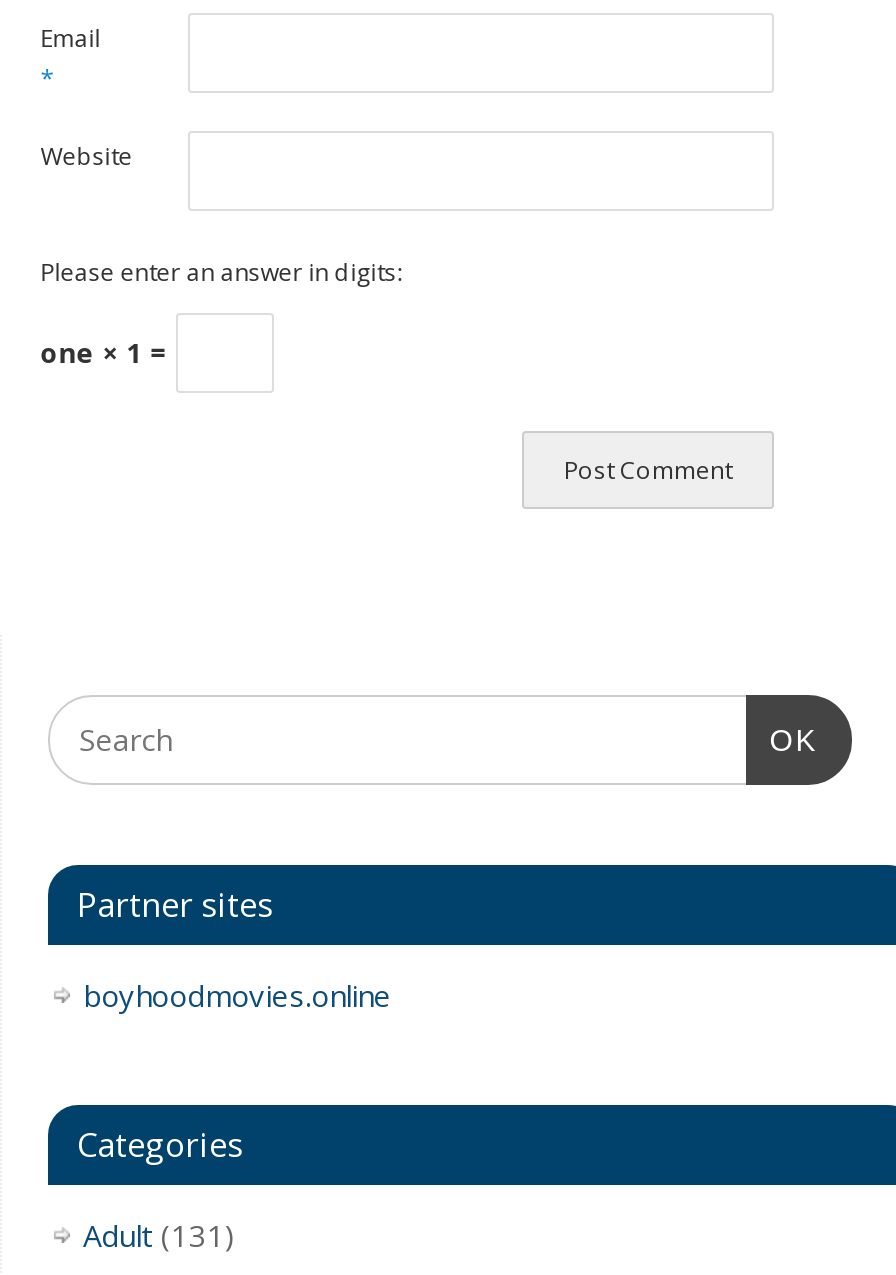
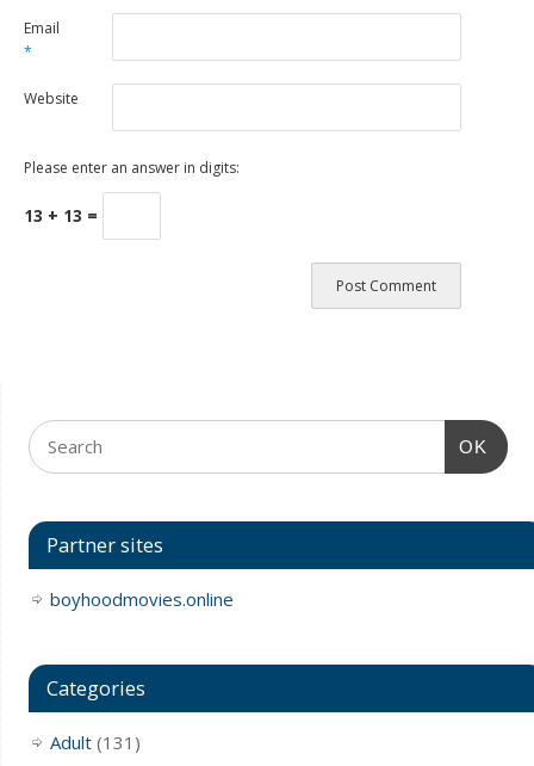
[40,335,176,371] one × 1 = -> [24,205,103,226] 13 + 13 =

